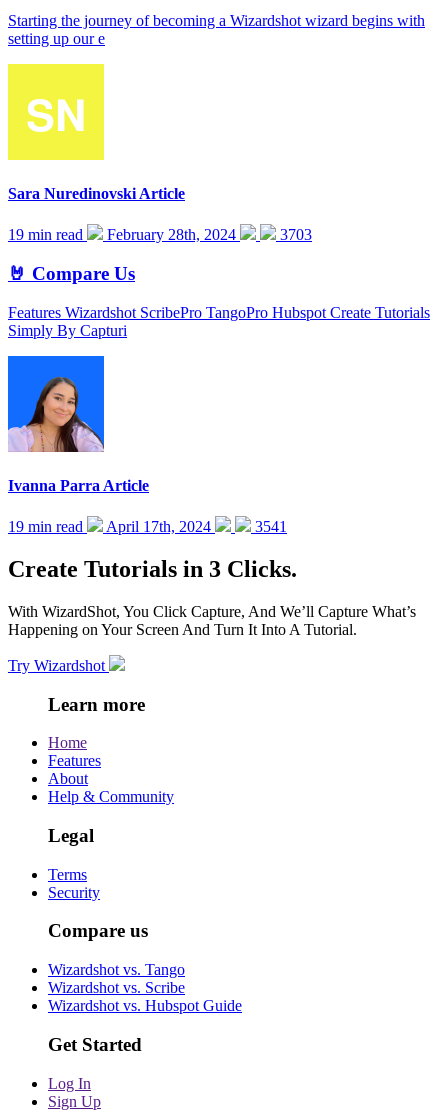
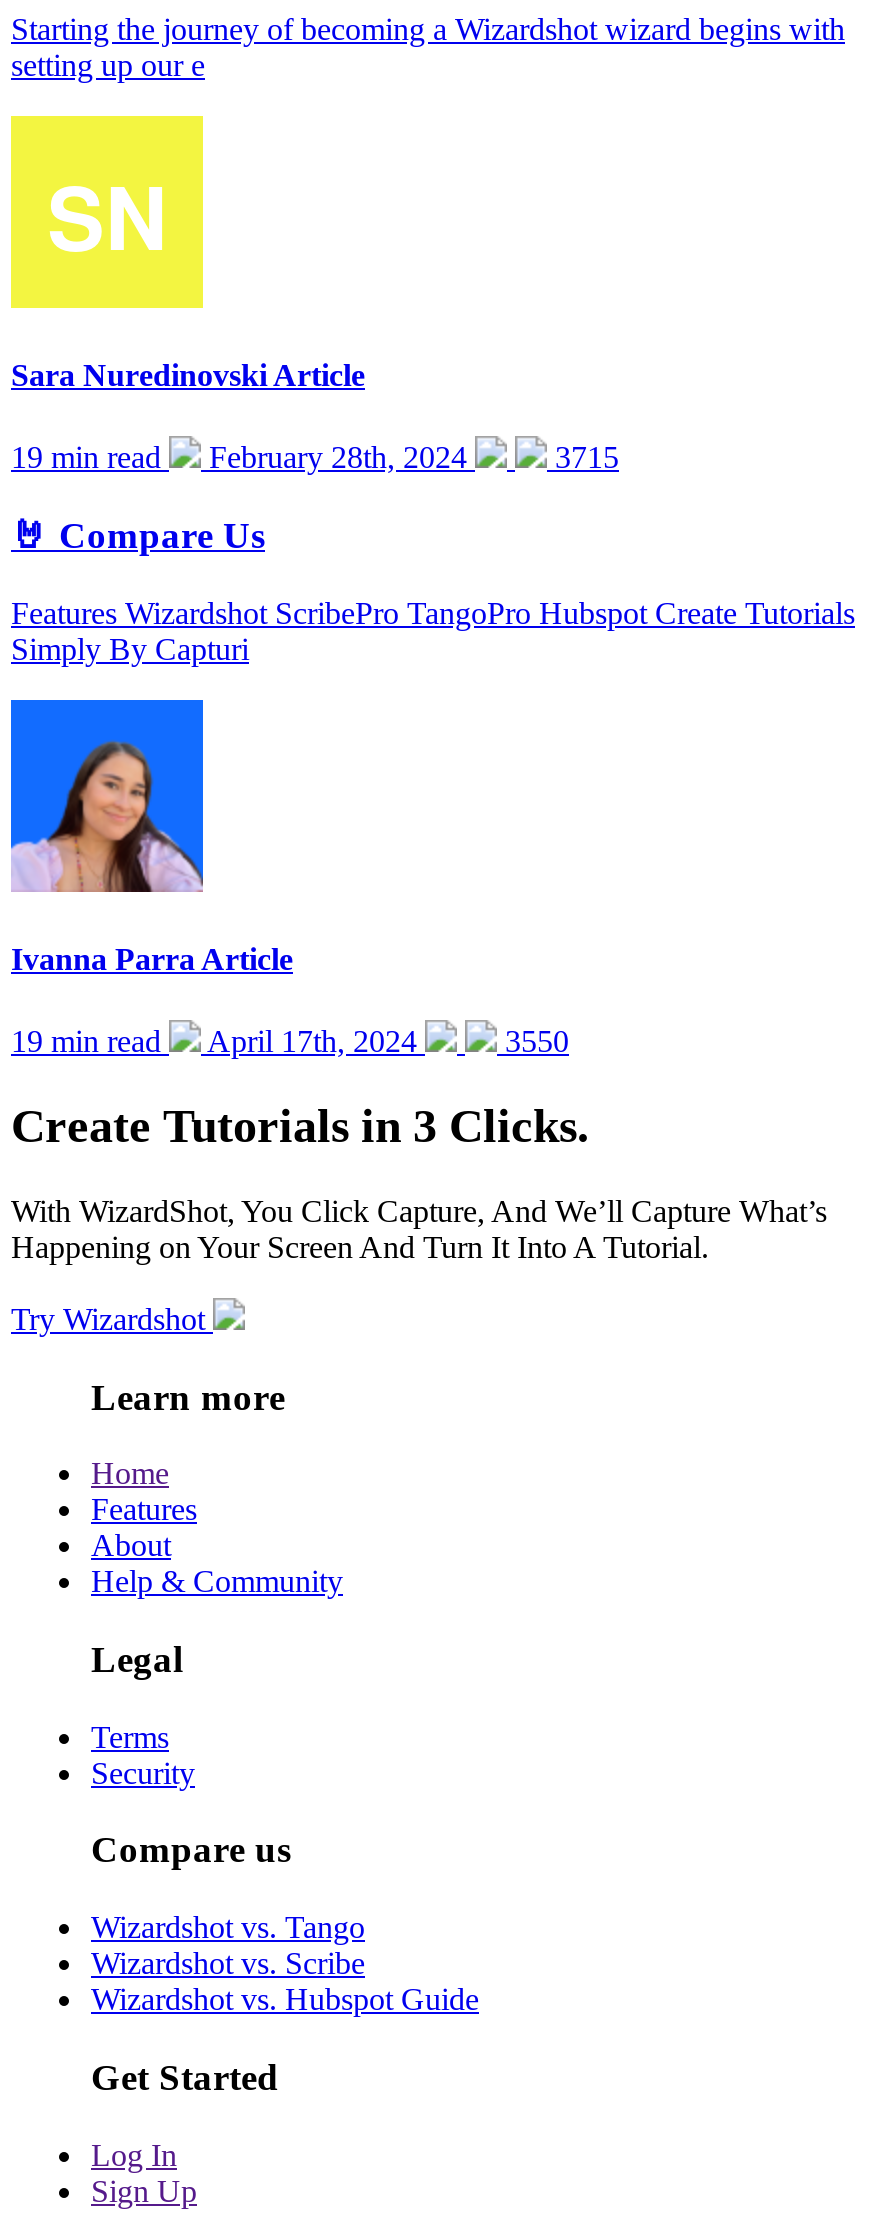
[280,226,312,243] 3703 -> [555,440,619,474] 3715
[255,518,287,535] 3541 -> [505,1024,569,1058] 3550

